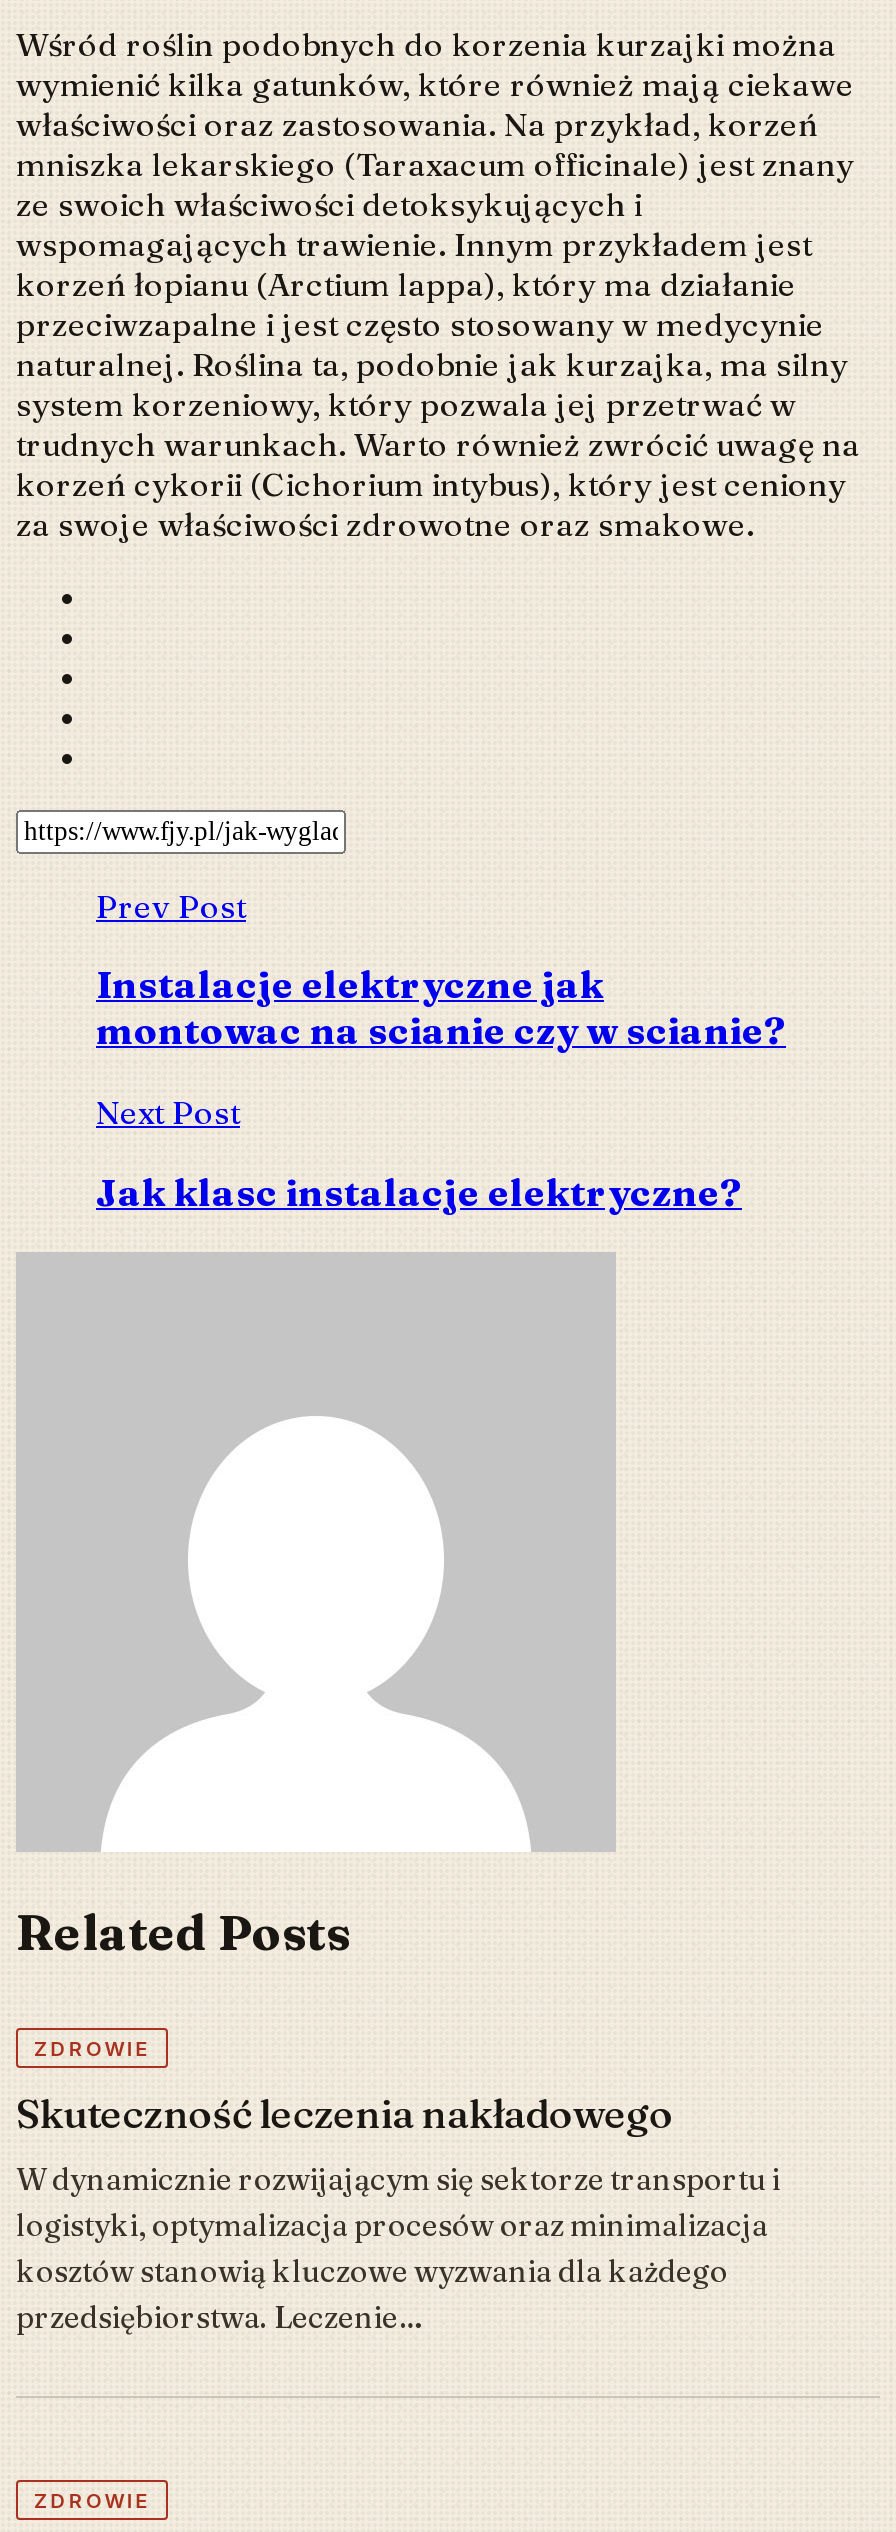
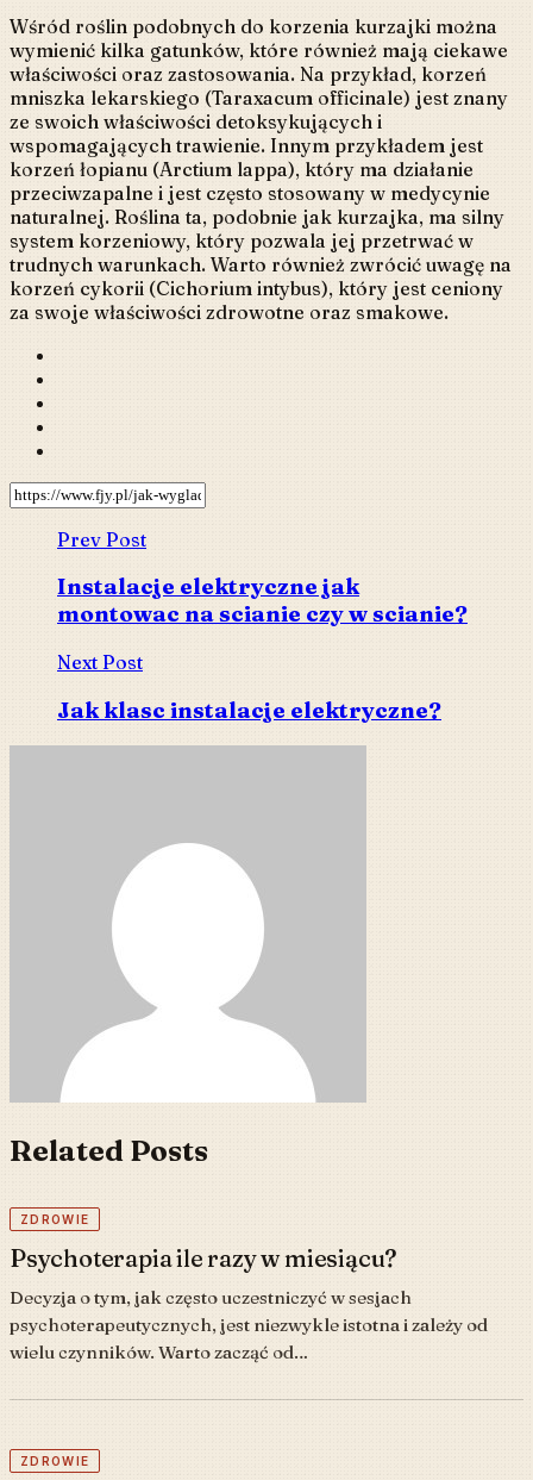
[16,2087,780,2335] Skuteczność leczenia nakładowego | W dynamicznie rozwijającym się sektorze transportu i | logistyki, optymalizacja procesów oraz minimalizacja | kosztów stanowią kluczowe wyzwania dla każdego | przedsiębiorstwa. Leczenie… -> [10,1243,488,1363] Psychoterapia ile razy w miesiącu? | Decyzja o tym, jak często uczestniczyć w sesjach | psychoterapeutycznych, jest niezwykle istotna i zależy od | wielu czynników. Warto zacząć od…

